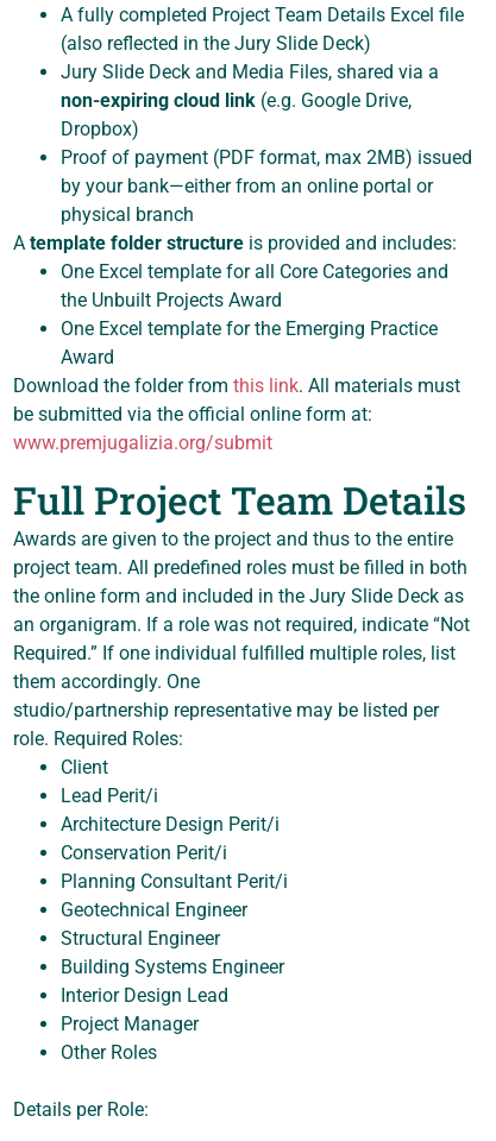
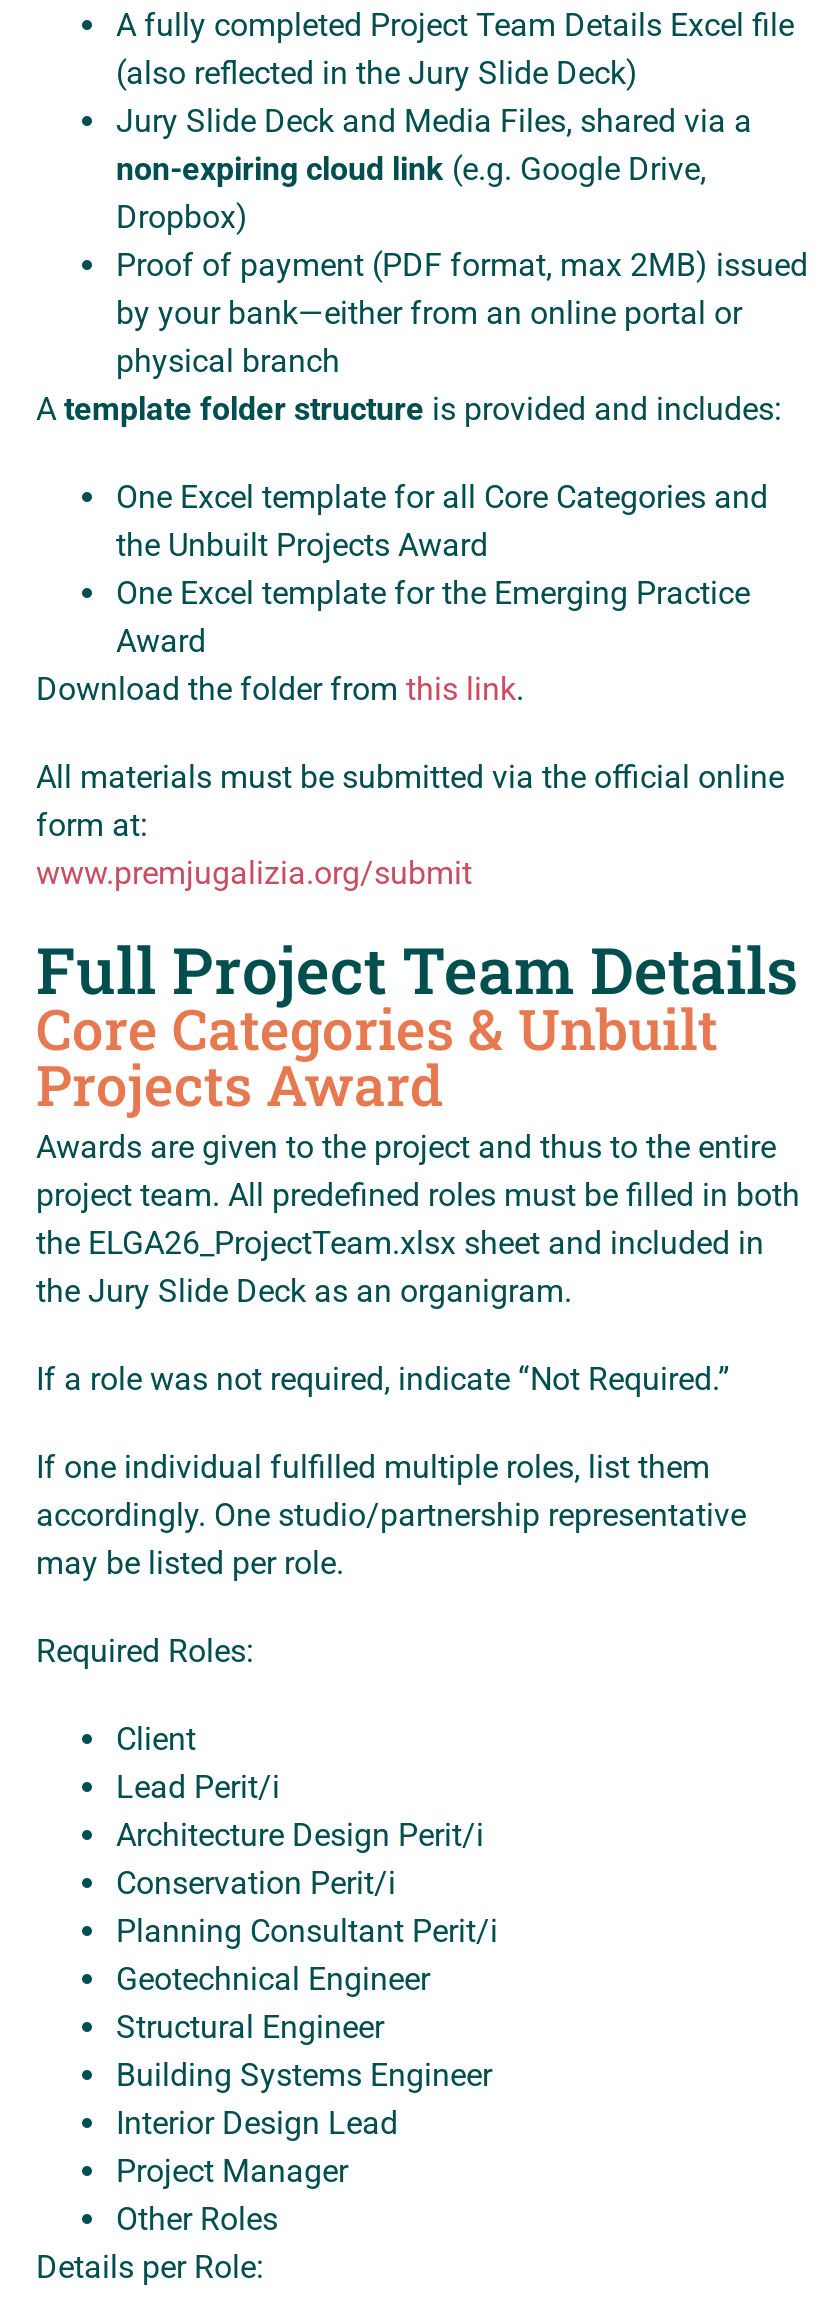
none -> [36,992,718,1122] Core Categories & Unbuilt | Projects Award
[13,585,470,750] the online form and included in the Jury Slide Deck as | an organigram. If a role was not required, indicate “Not | Required.” If one individual fulfilled multiple roles, list | them accordingly. One | studio/partnership representative may be listed per | role. Required Roles: -> [36,1224,764,1670] the ELGA26_ProjectTeam.xlsx sheet and included in | the Jury Slide Deck as an organigram. | If a role was not required, indicate “Not Required.” | If one individual fulfilled multiple roles, list them | accordingly. One studio/partnership representative | may be listed per role. | Required Roles:
moved [61,756,288,1064] -> [116,1720,498,2238]: Client | Lead Perit/i | Architecture Design Perit/i | ... | Project Manager | Other Roles

